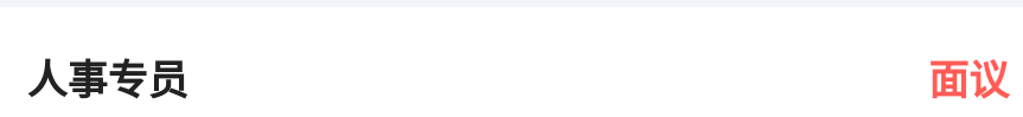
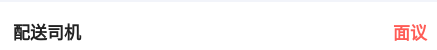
[27,60,188,105] 人事专员 -> [13,24,81,43] 配送司机

